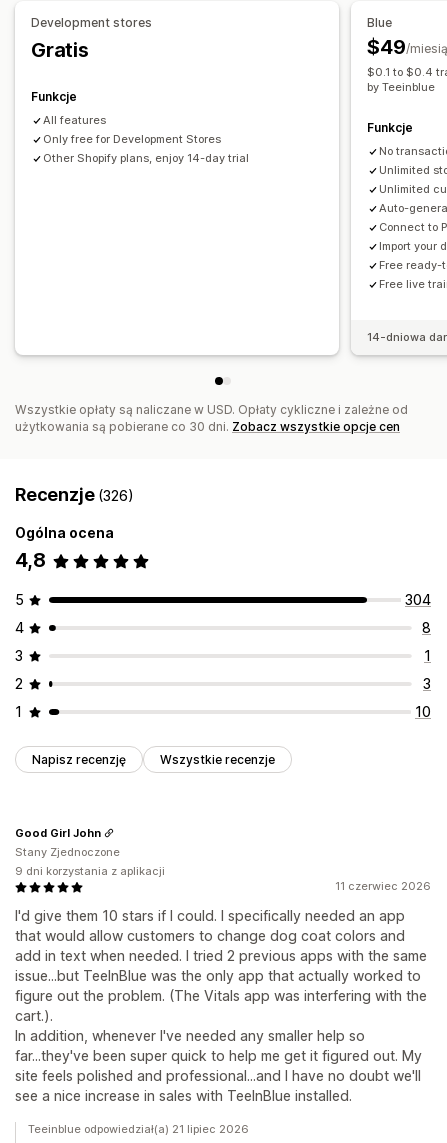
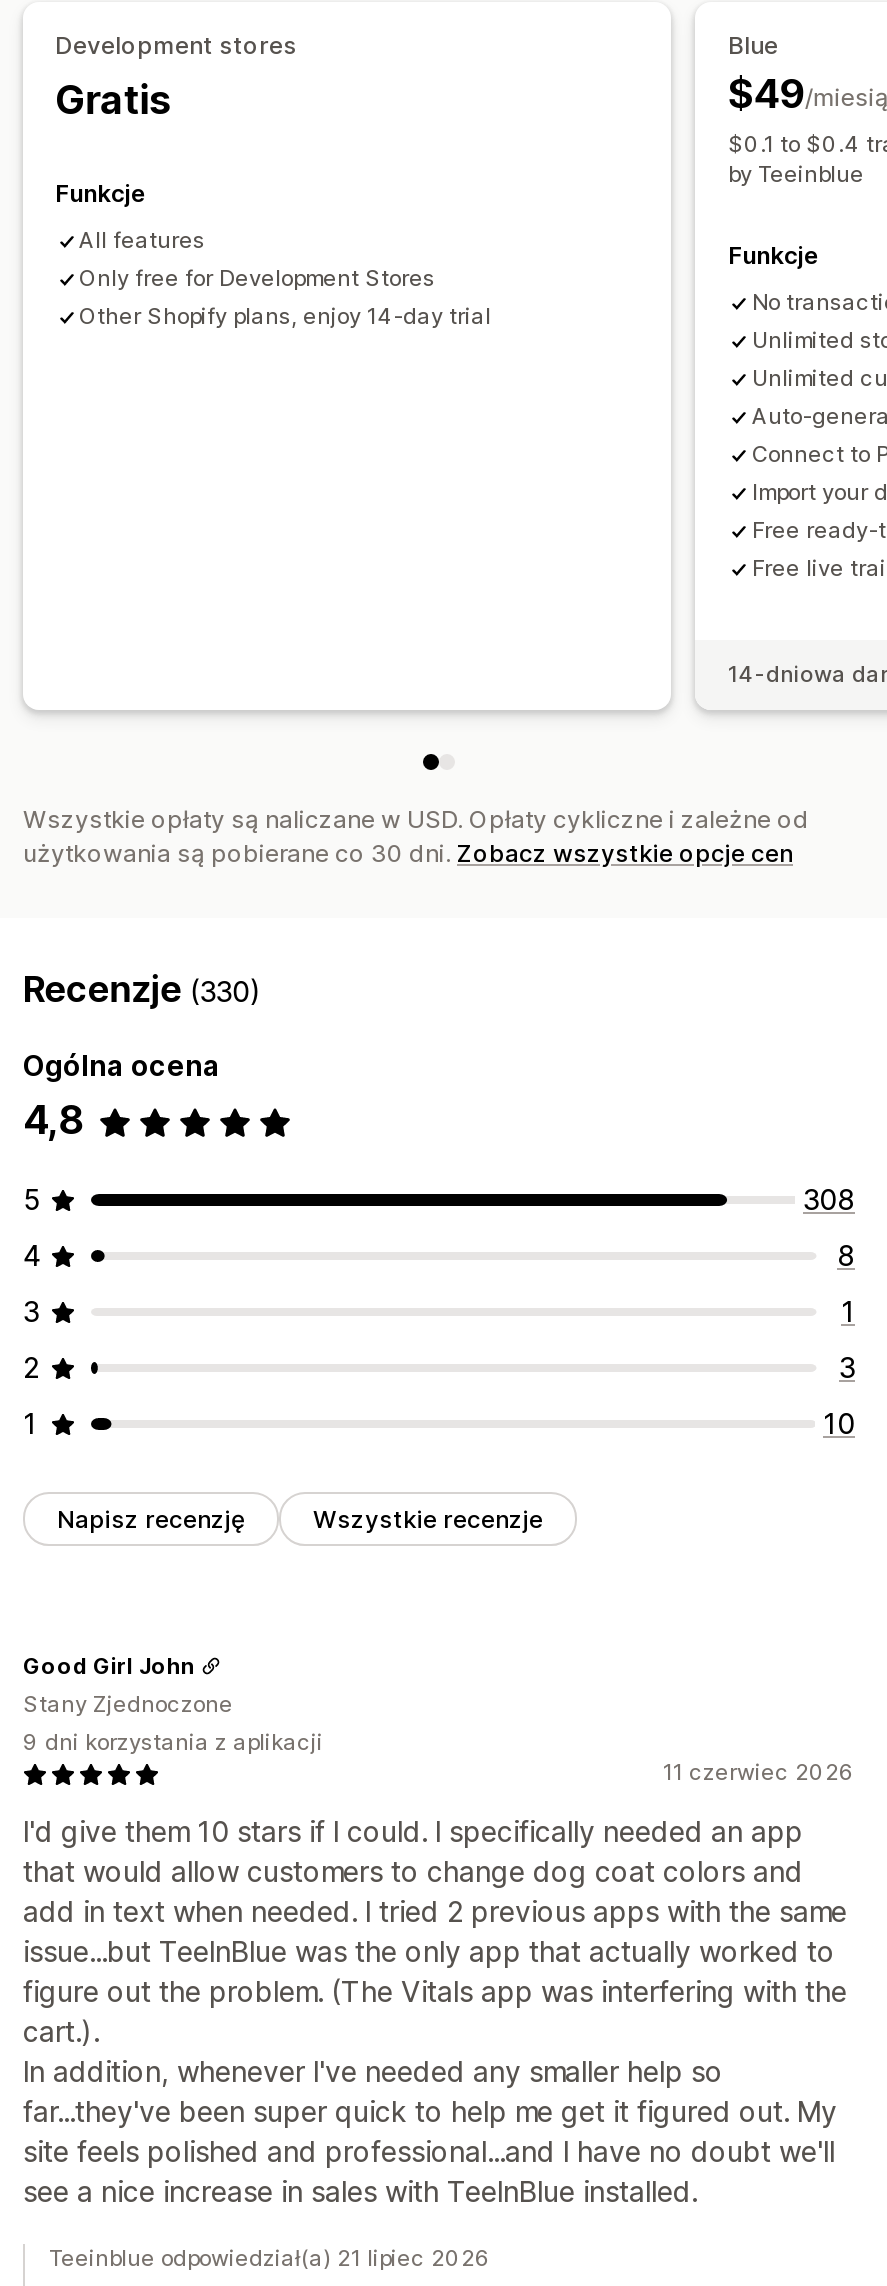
[15,484,134,505] Recenzje (326) -> [23,969,262,1011] Recenzje (330)
[405,591,431,608] 304 -> [803,1183,855,1217] 308

